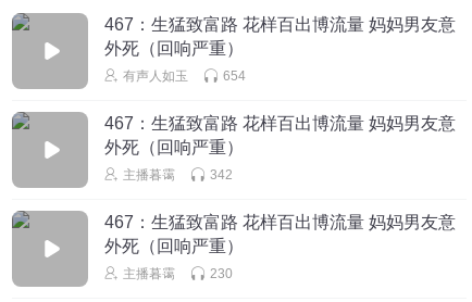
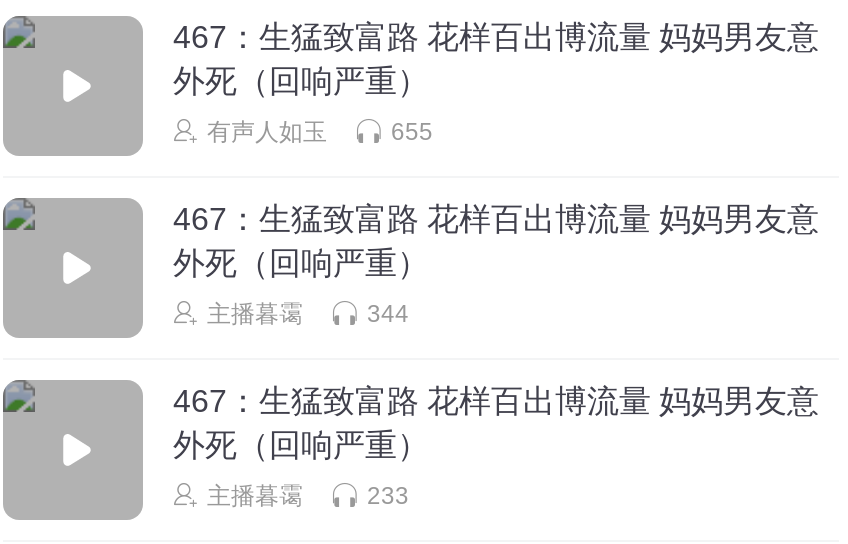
[223,68,246,83] 654 -> [391,117,433,145] 655
[210,167,233,182] 342 -> [367,299,409,327] 344
[210,266,233,281] 230 -> [367,481,409,509] 233

